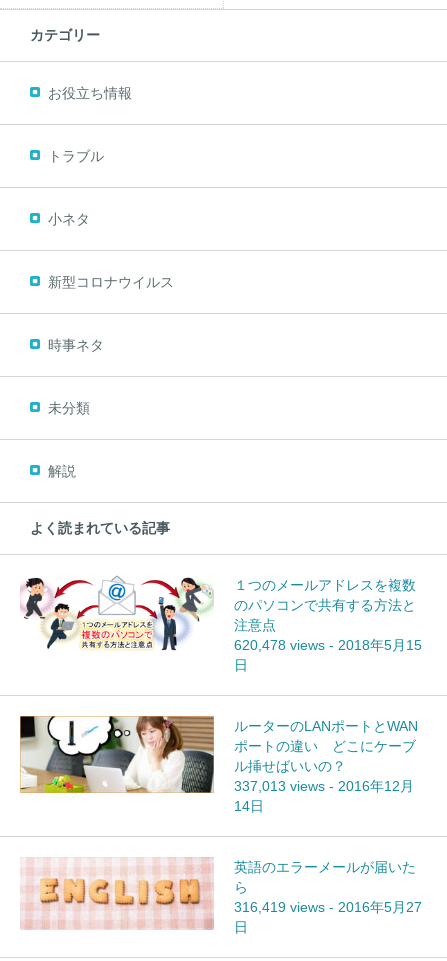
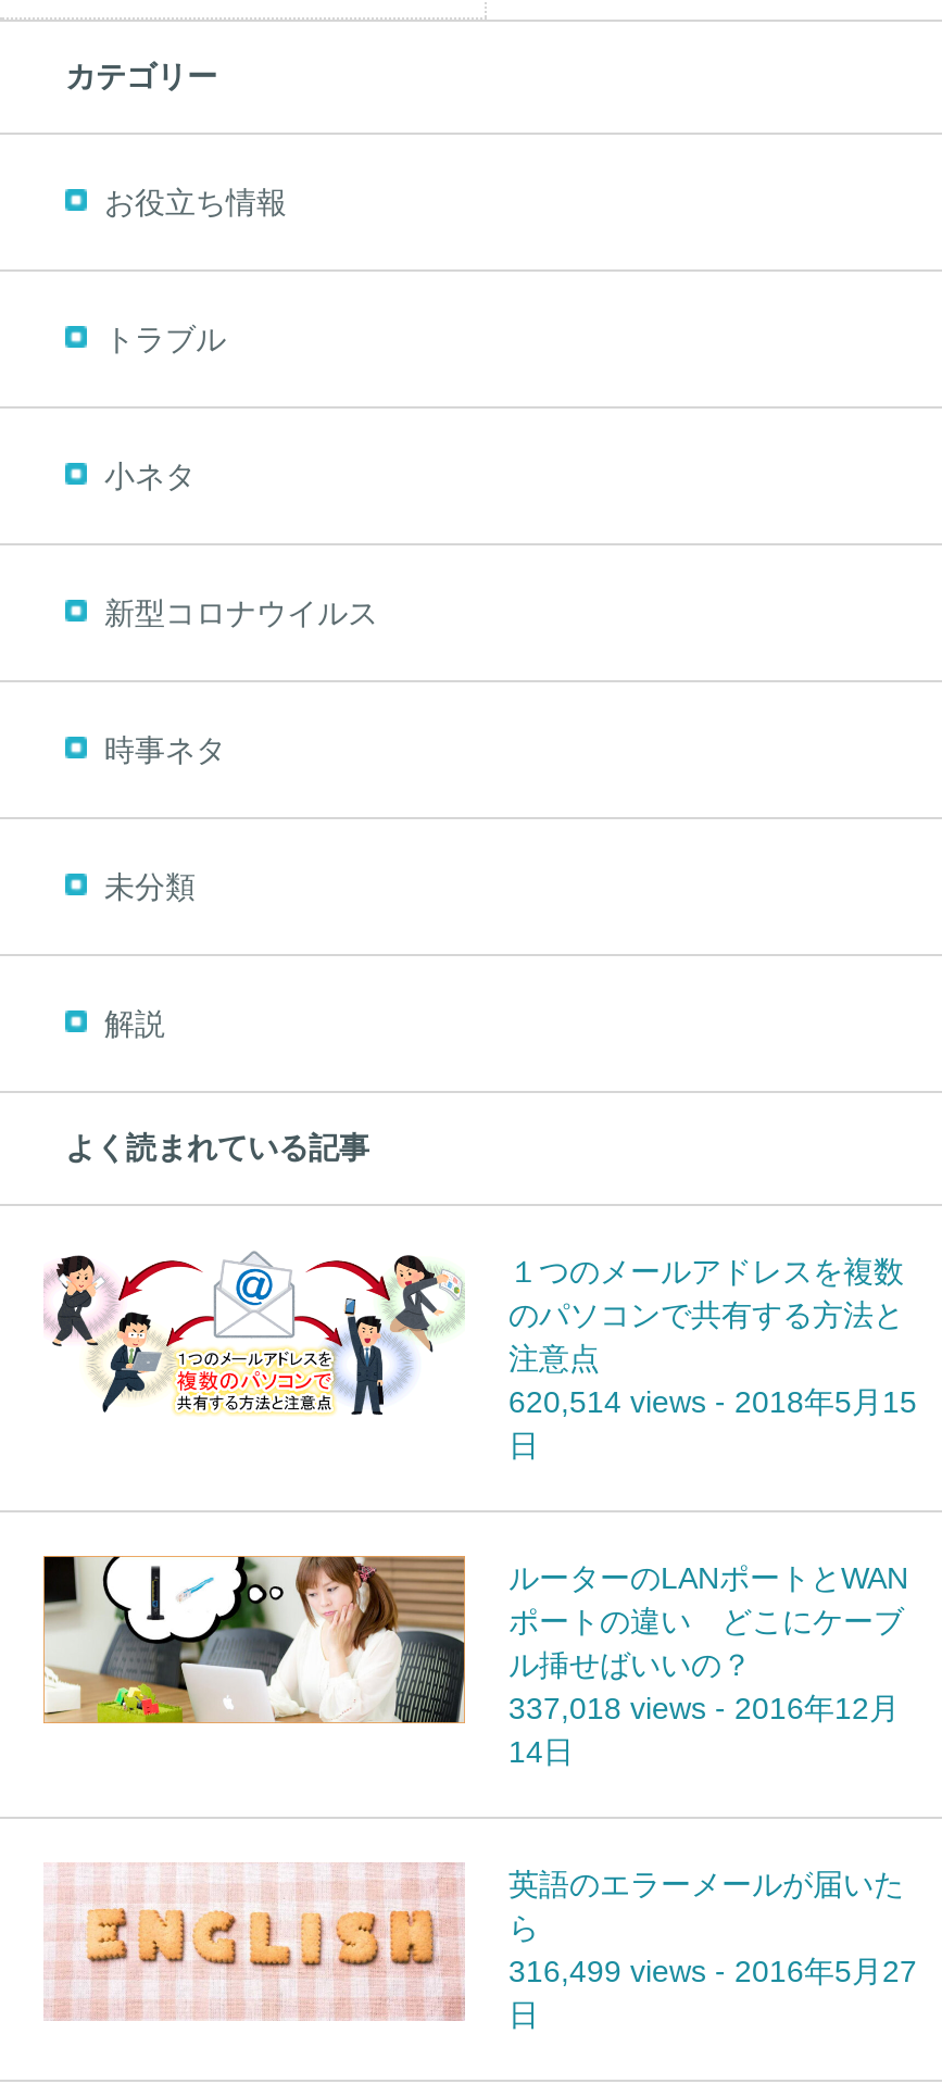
[234,637,422,653] 620,478 views - 2018年5月15 -> [508,1385,917,1420] 620,514 views - 2018年5月15
[234,778,414,794] 337,013 views - 2016年12月 -> [508,1691,900,1726] 337,018 views - 2016年12月
[234,899,422,915] 316,419 views - 2016年5月27 -> [508,1954,917,1989] 316,499 views - 2016年5月27

